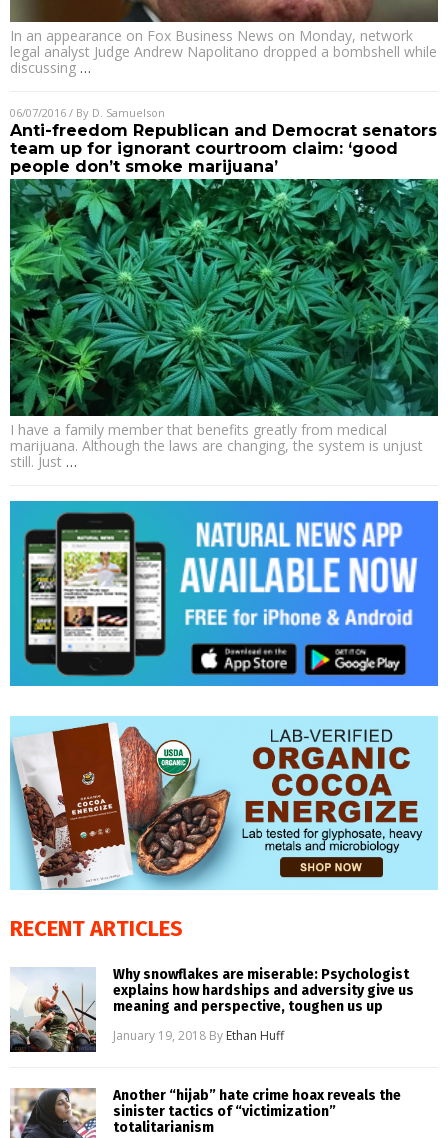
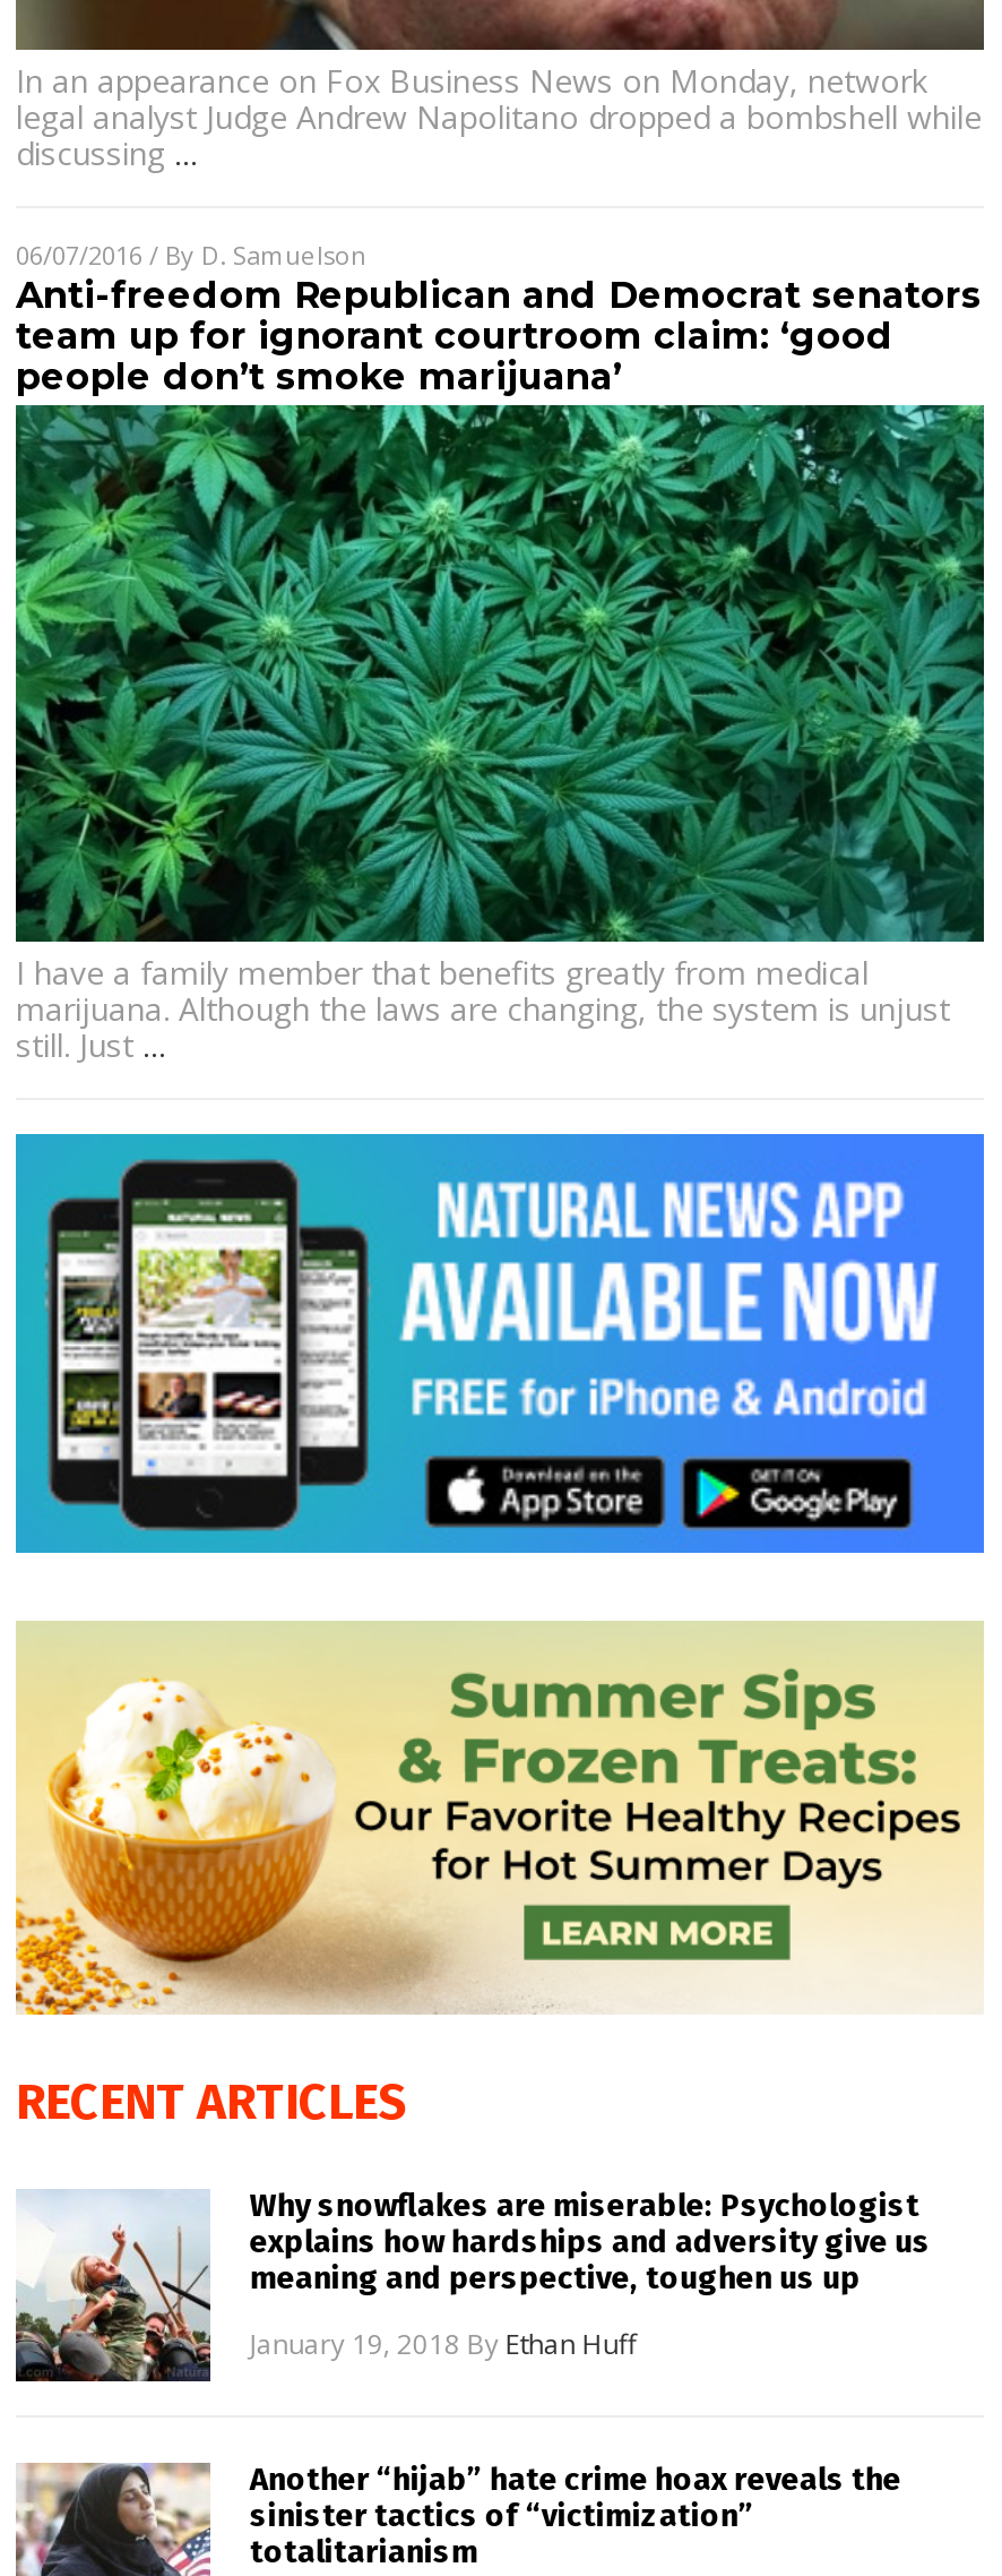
[9,716,438,891] [image] -> [14,1621,984,2017] [image]

